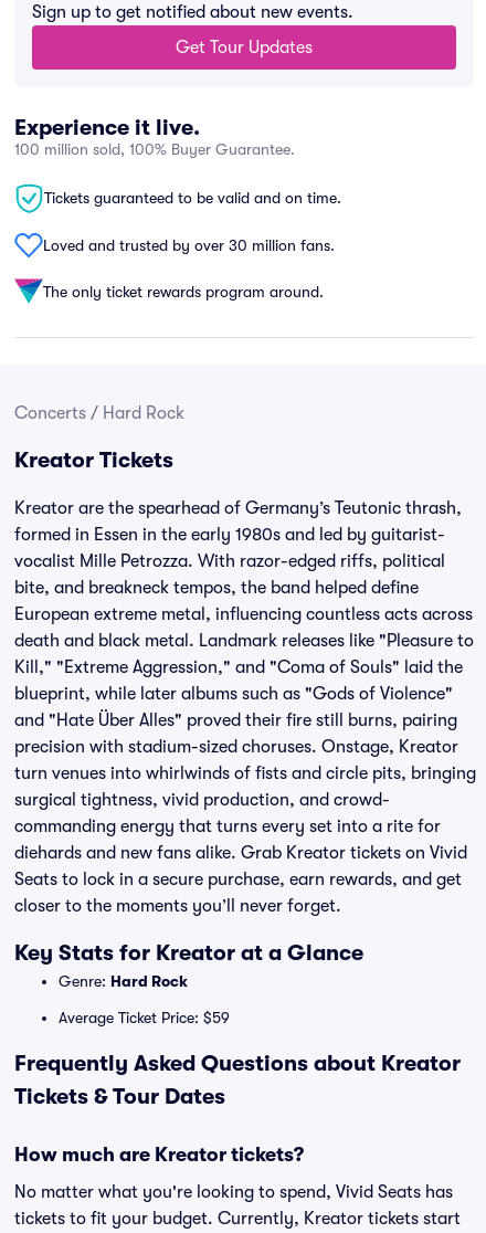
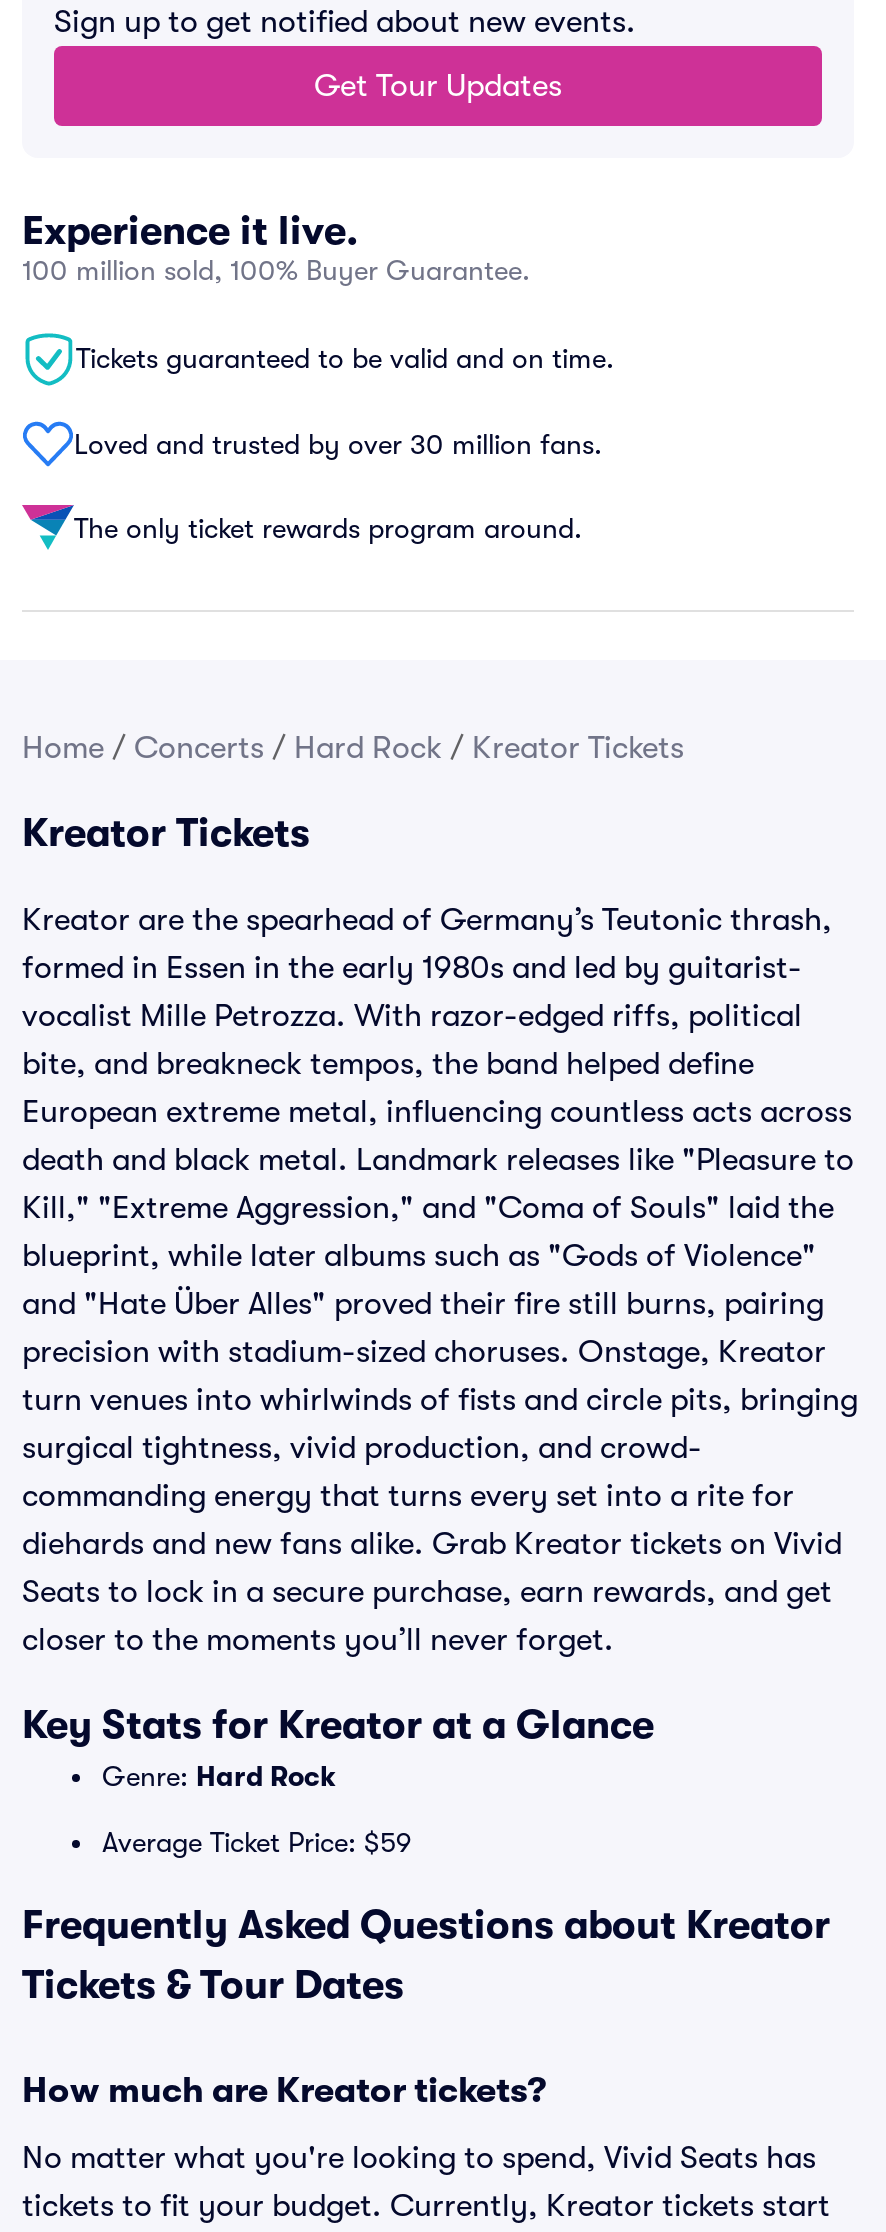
[14,403,184,423] Concerts / Hard Rock -> [22,730,684,766] Home / Concerts / Hard Rock / Kreator Tickets

